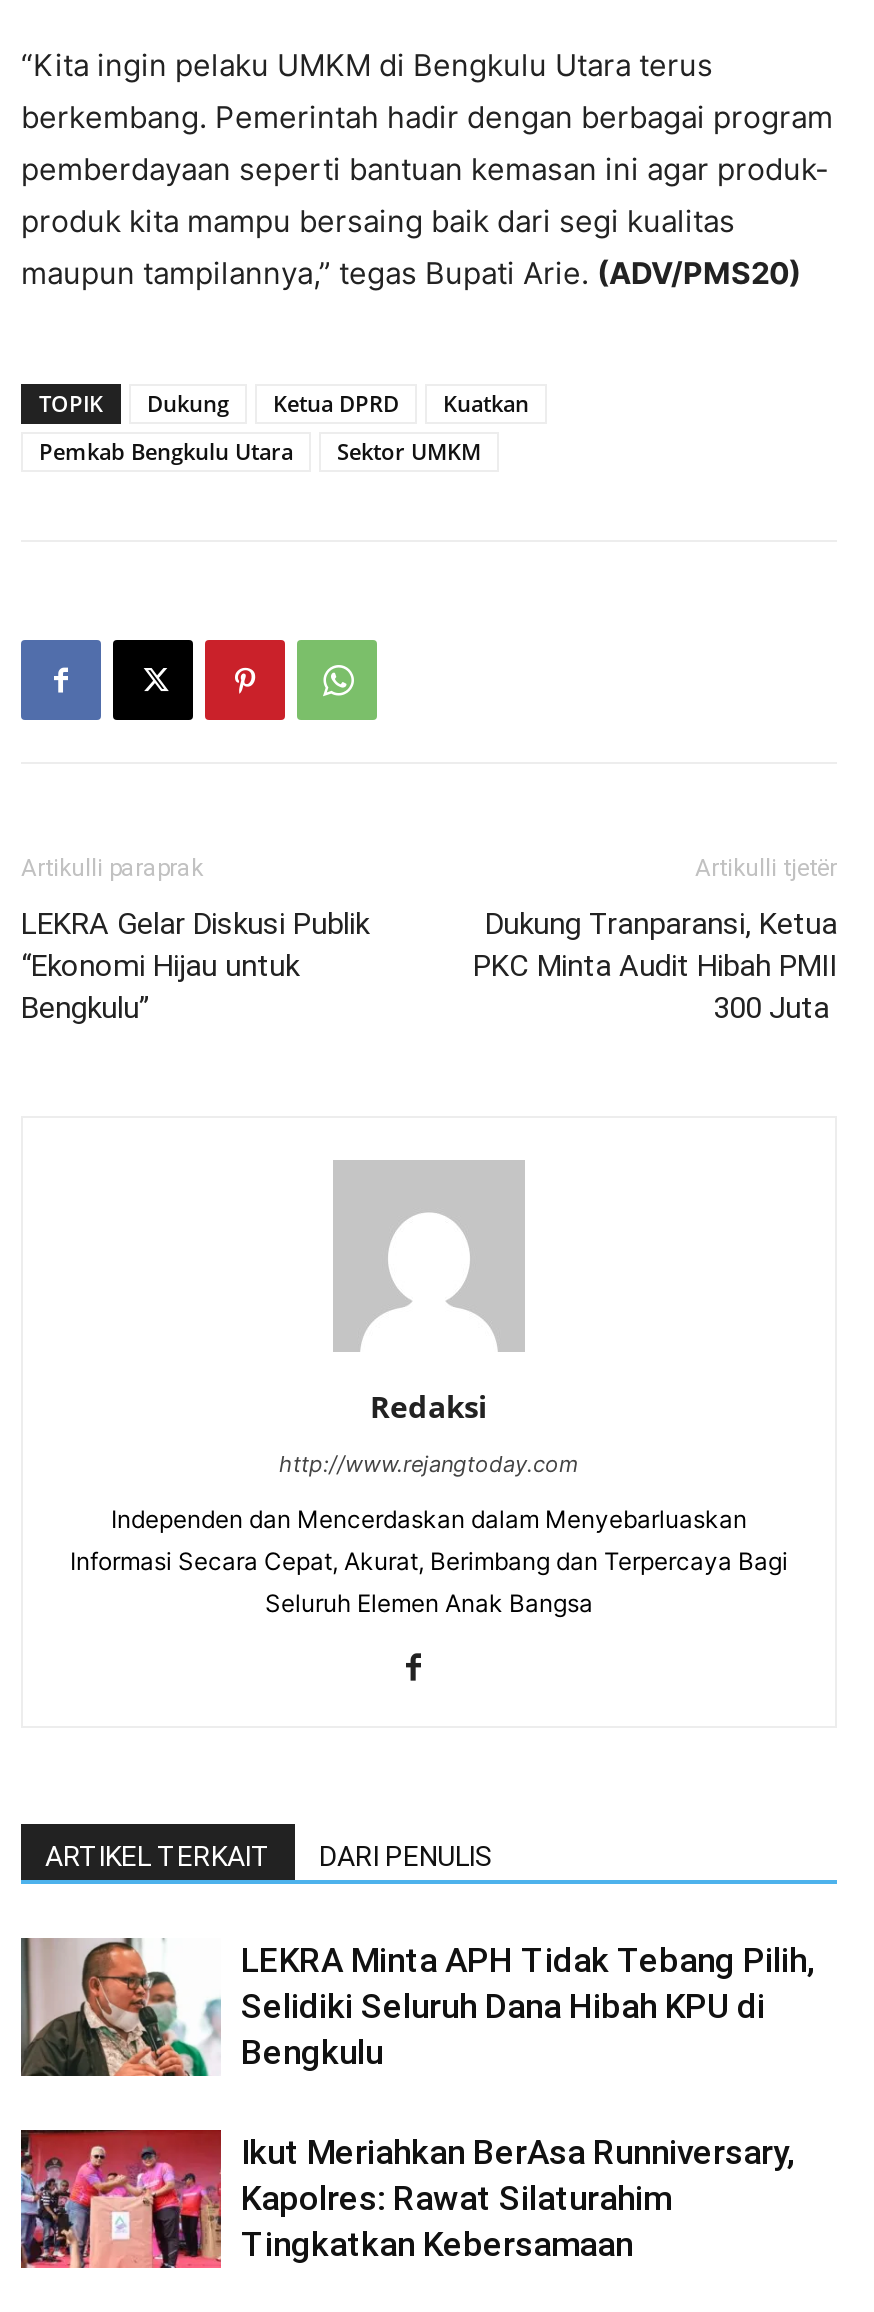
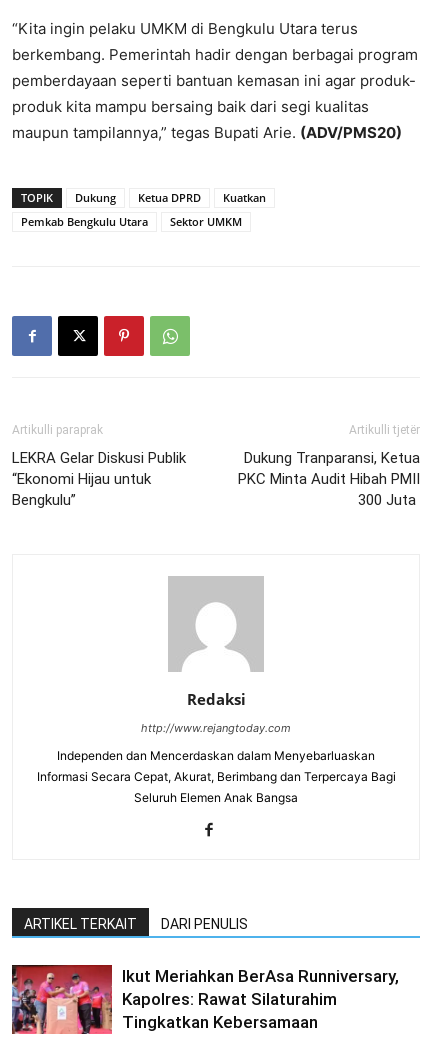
[19,1936,815,2078] [image] | LEKRA Minta APH Tidak Tebang Pilih, | Selidiki Seluruh Dana Hibah KPU di | Bengkulu -> none

